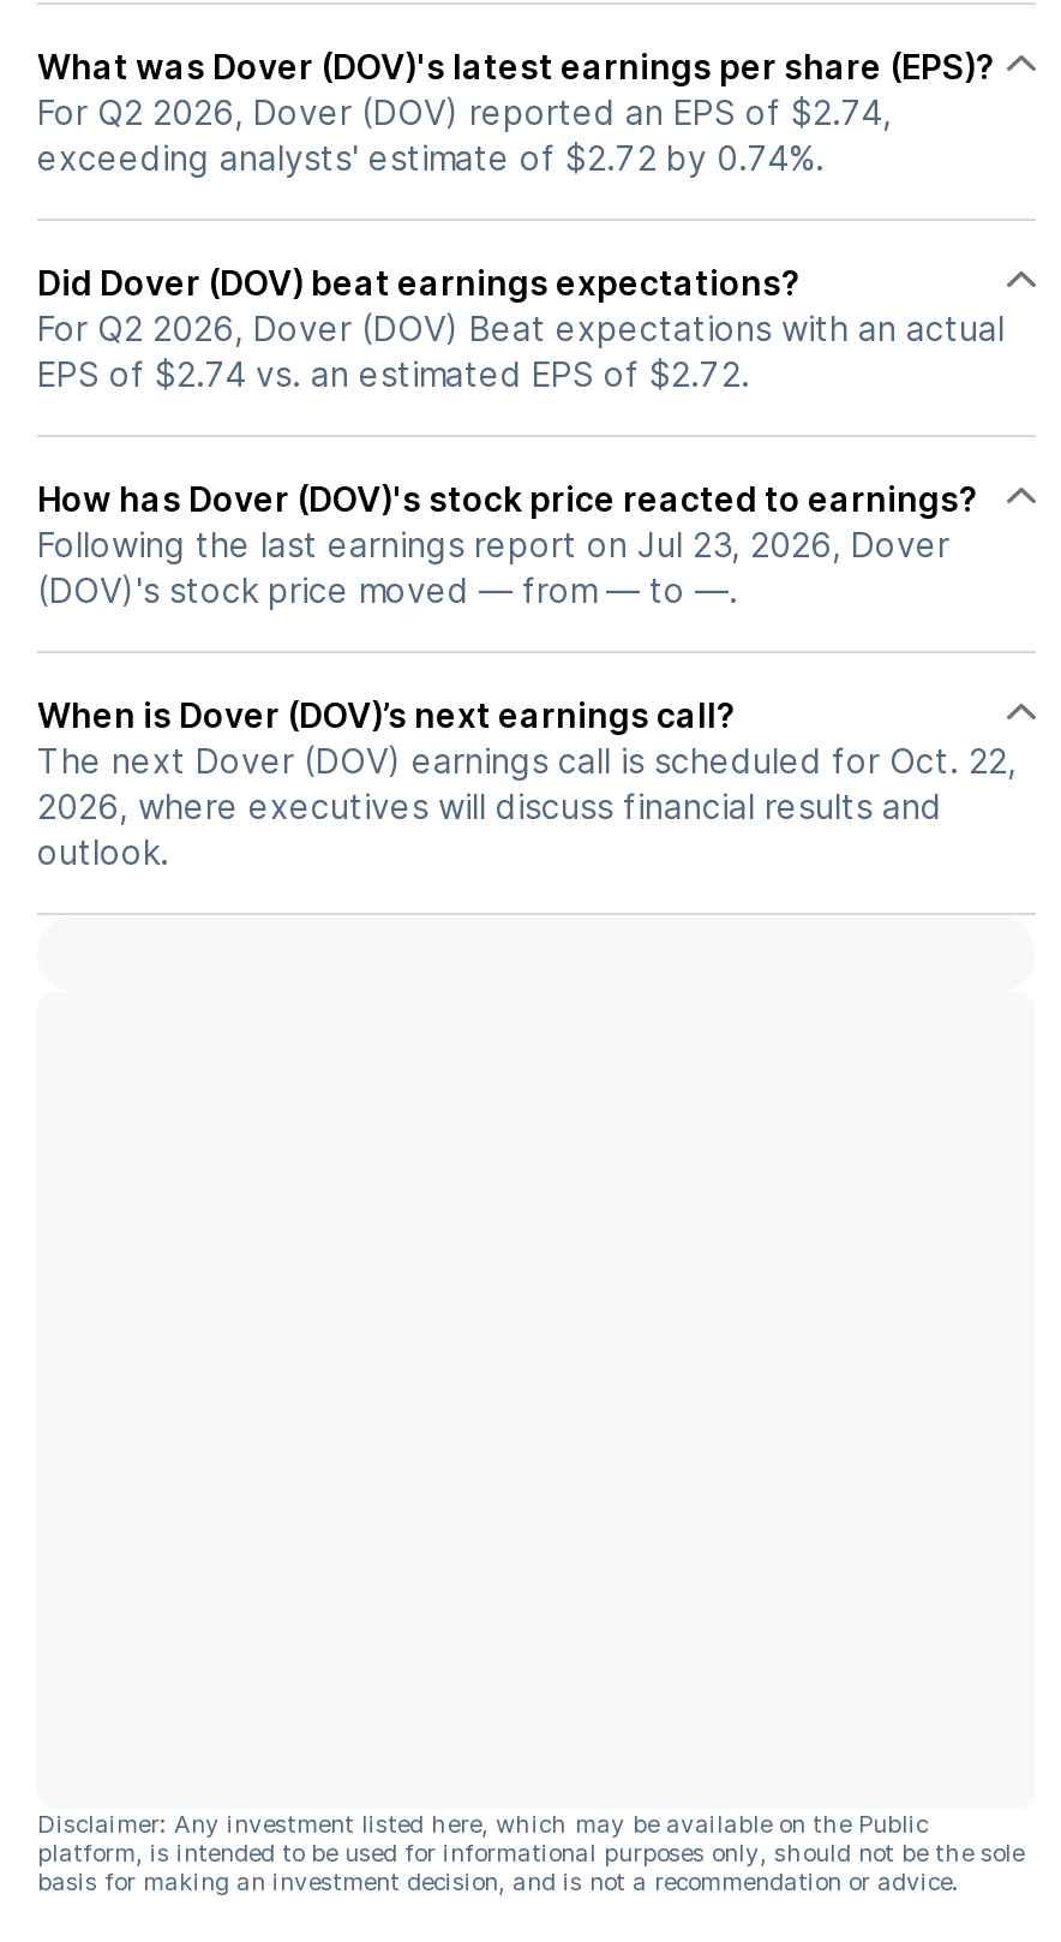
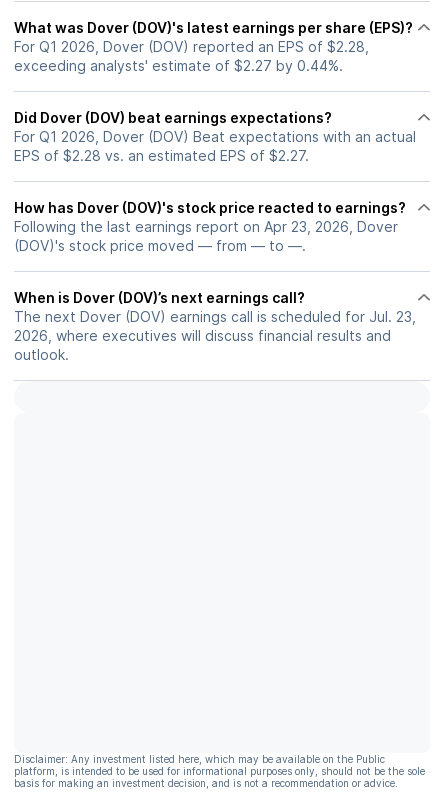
[37,90,892,131] For Q2 2026, Dover (DOV) reported an EPS of $2.74, -> [14,38,369,55] For Q1 2026, Dover (DOV) reported an EPS of $2.28,
[37,136,825,177] exceeding analysts' estimate of $2.72 by 0.74%. -> [14,57,343,74] exceeding analysts' estimate of $2.27 by 0.44%.
[37,306,1005,347] For Q2 2026, Dover (DOV) Beat expectations with an actual -> [14,128,416,145] For Q1 2026, Dover (DOV) Beat expectations with an actual
[37,352,750,393] EPS of $2.74 vs. an estimated EPS of $2.72. -> [14,147,309,164] EPS of $2.28 vs. an estimated EPS of $2.27.
[37,522,949,563] Following the last earnings report on Jul 23, 2026, Dover -> [14,218,398,235] Following the last earnings report on Apr 23, 2026, Dover
[37,739,1017,779] The next Dover (DOV) earnings call is scheduled for Oct. 22, -> [14,308,416,325] The next Dover (DOV) earnings call is scheduled for Jul. 23,

